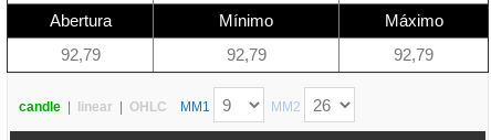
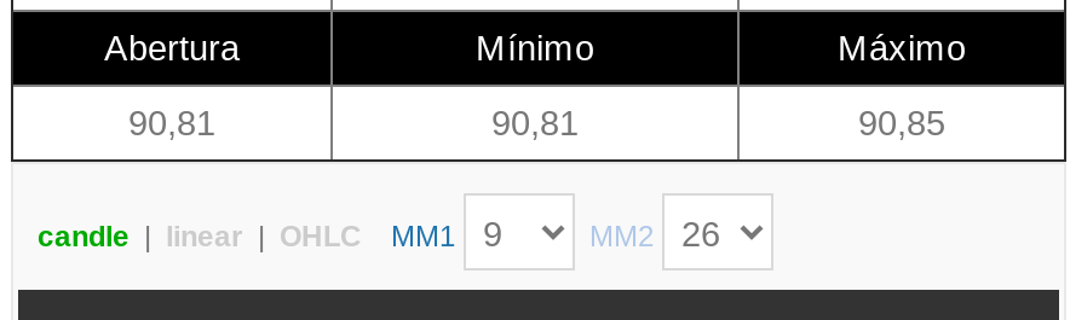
[60,46,100,64] 92,79 -> [128,104,215,142] 90,81
[226,46,266,64] 92,79 -> [491,104,579,142] 90,81
[394,46,433,64] 92,79 -> [858,104,945,142] 90,85

